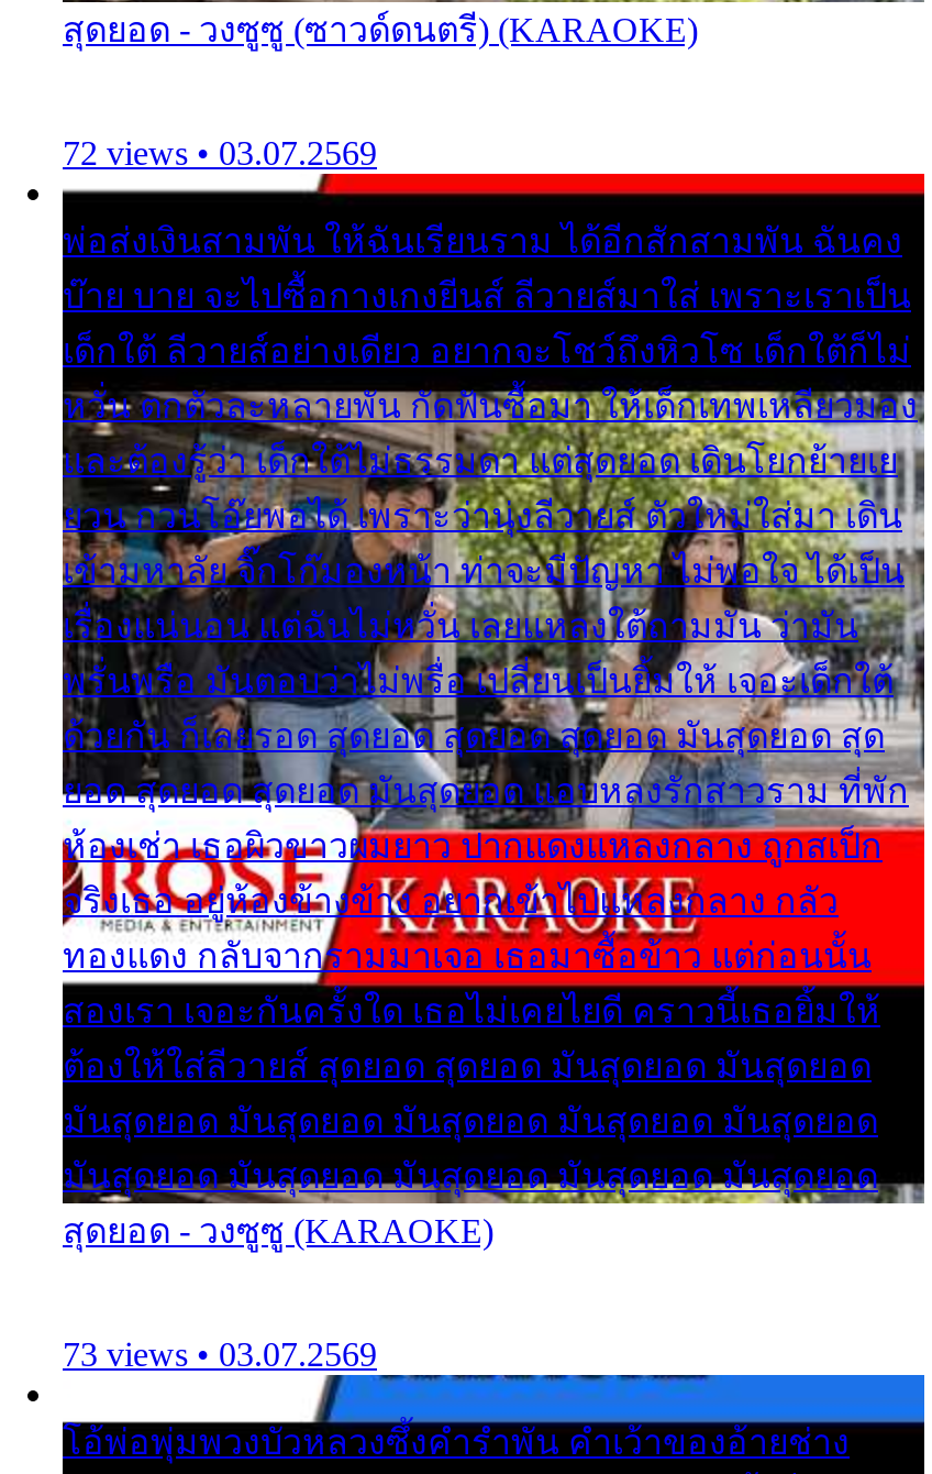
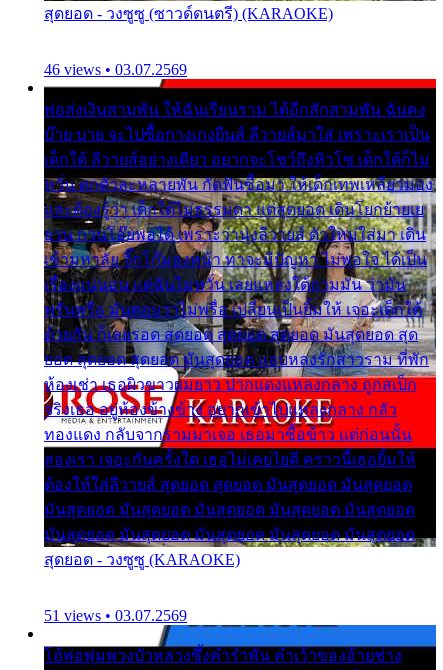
[63,134,377,171] 72 views • 03.07.2569 -> [44,61,187,78] 46 views • 03.07.2569
[63,1335,377,1372] 73 views • 03.07.2569 -> [44,607,187,624] 51 views • 03.07.2569

